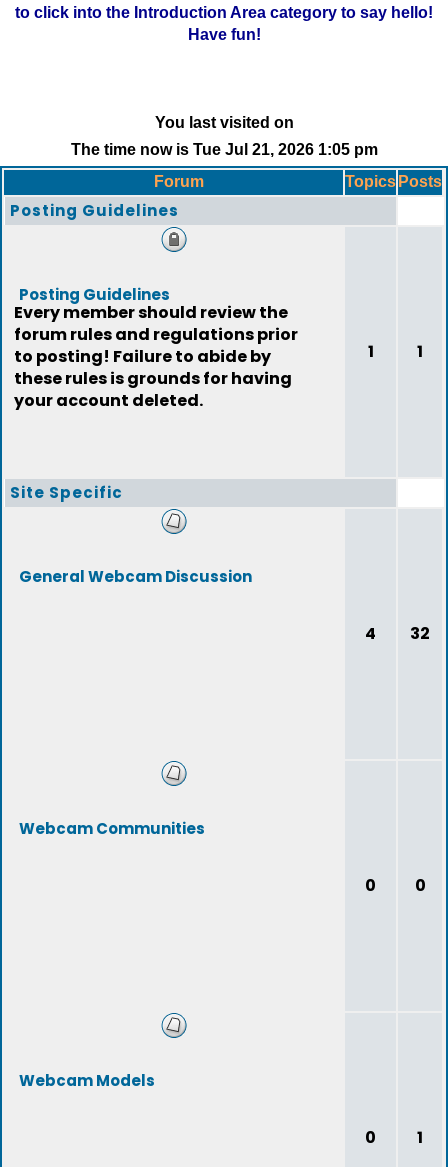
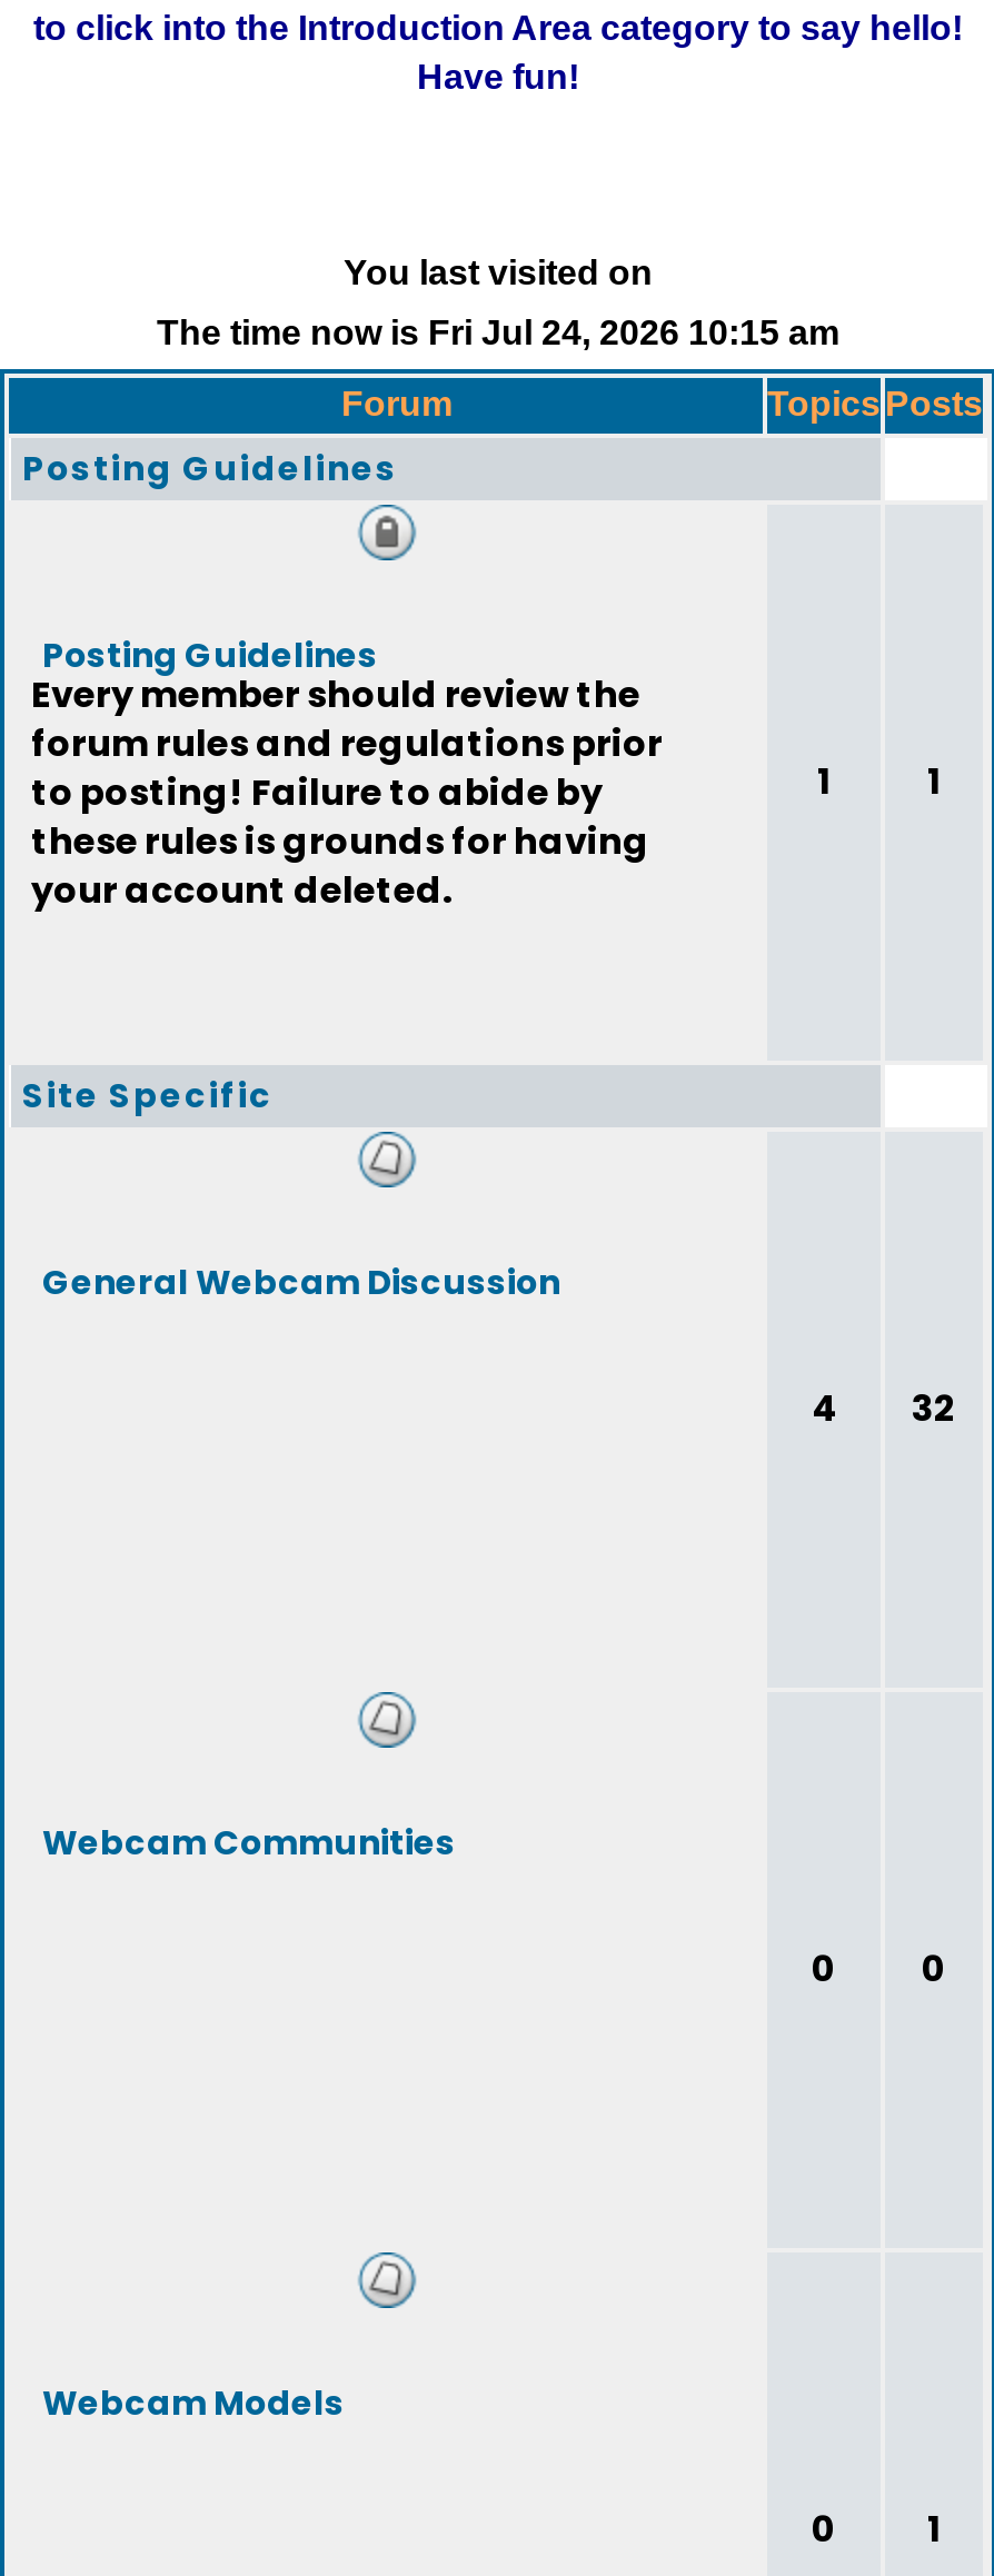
[70,141,377,158] The time now is Tue Jul 21, 2026 1:05 pm -> [157,314,839,351] The time now is Fri Jul 24, 2026 10:15 am

